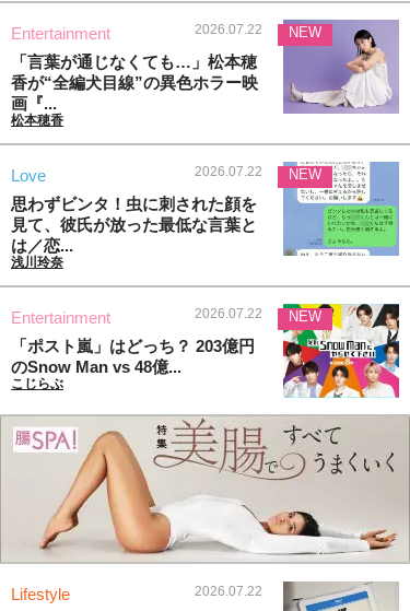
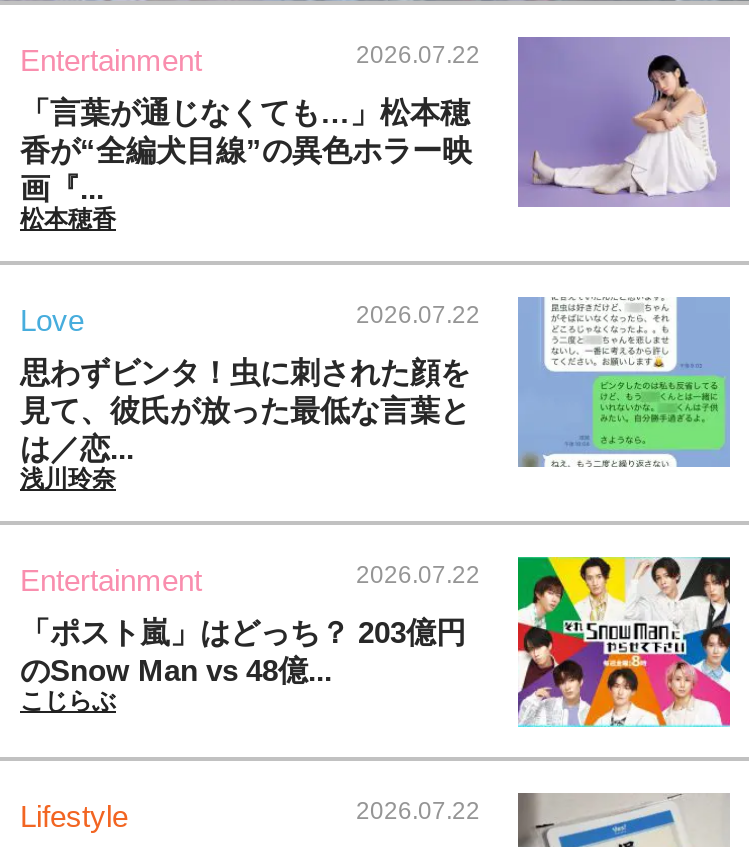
[289,24,321,41] NEW -> none
[289,166,321,183] NEW -> none
[289,308,321,325] NEW -> none
[3,416,407,561] [image] -> none

